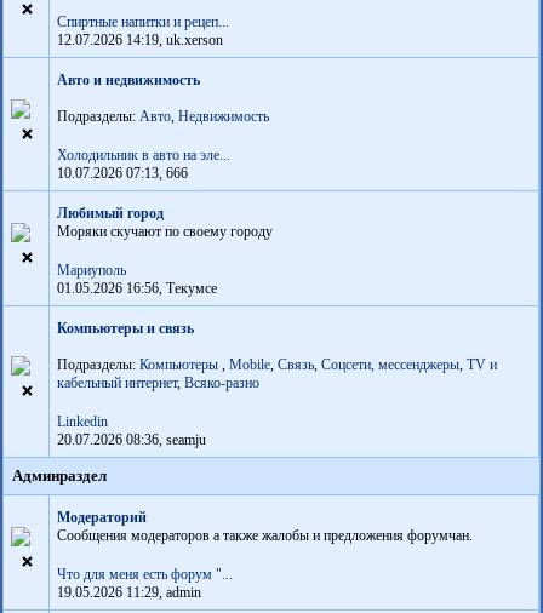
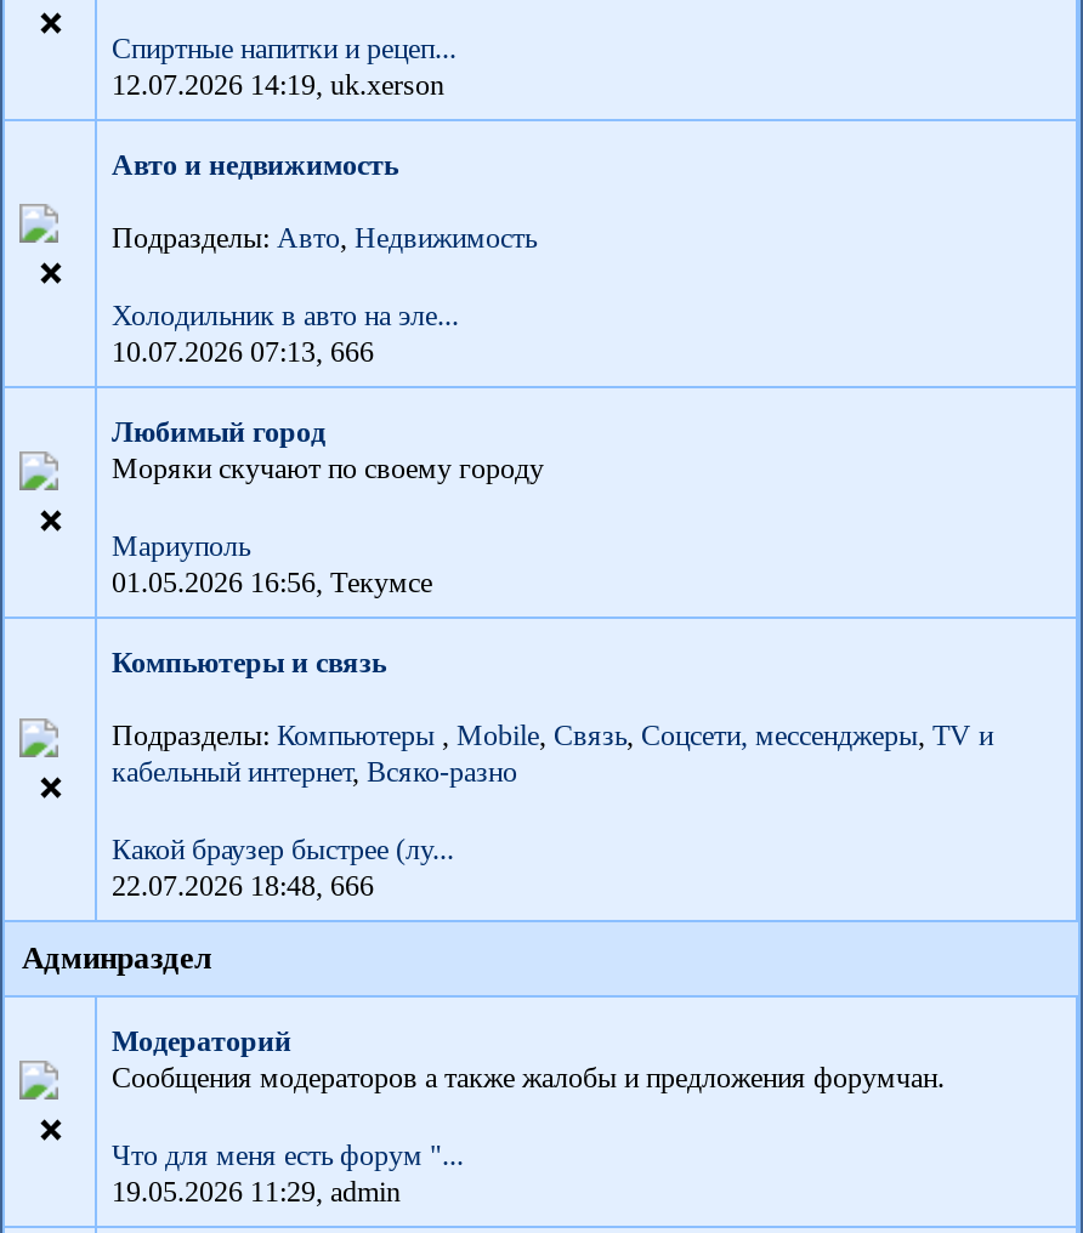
[57,413,206,448] Linkedin | 20.07.2026 08:36, seamju -> [112,833,454,903] Какой браузер быстрее (лу... | 22.07.2026 18:48, 666

